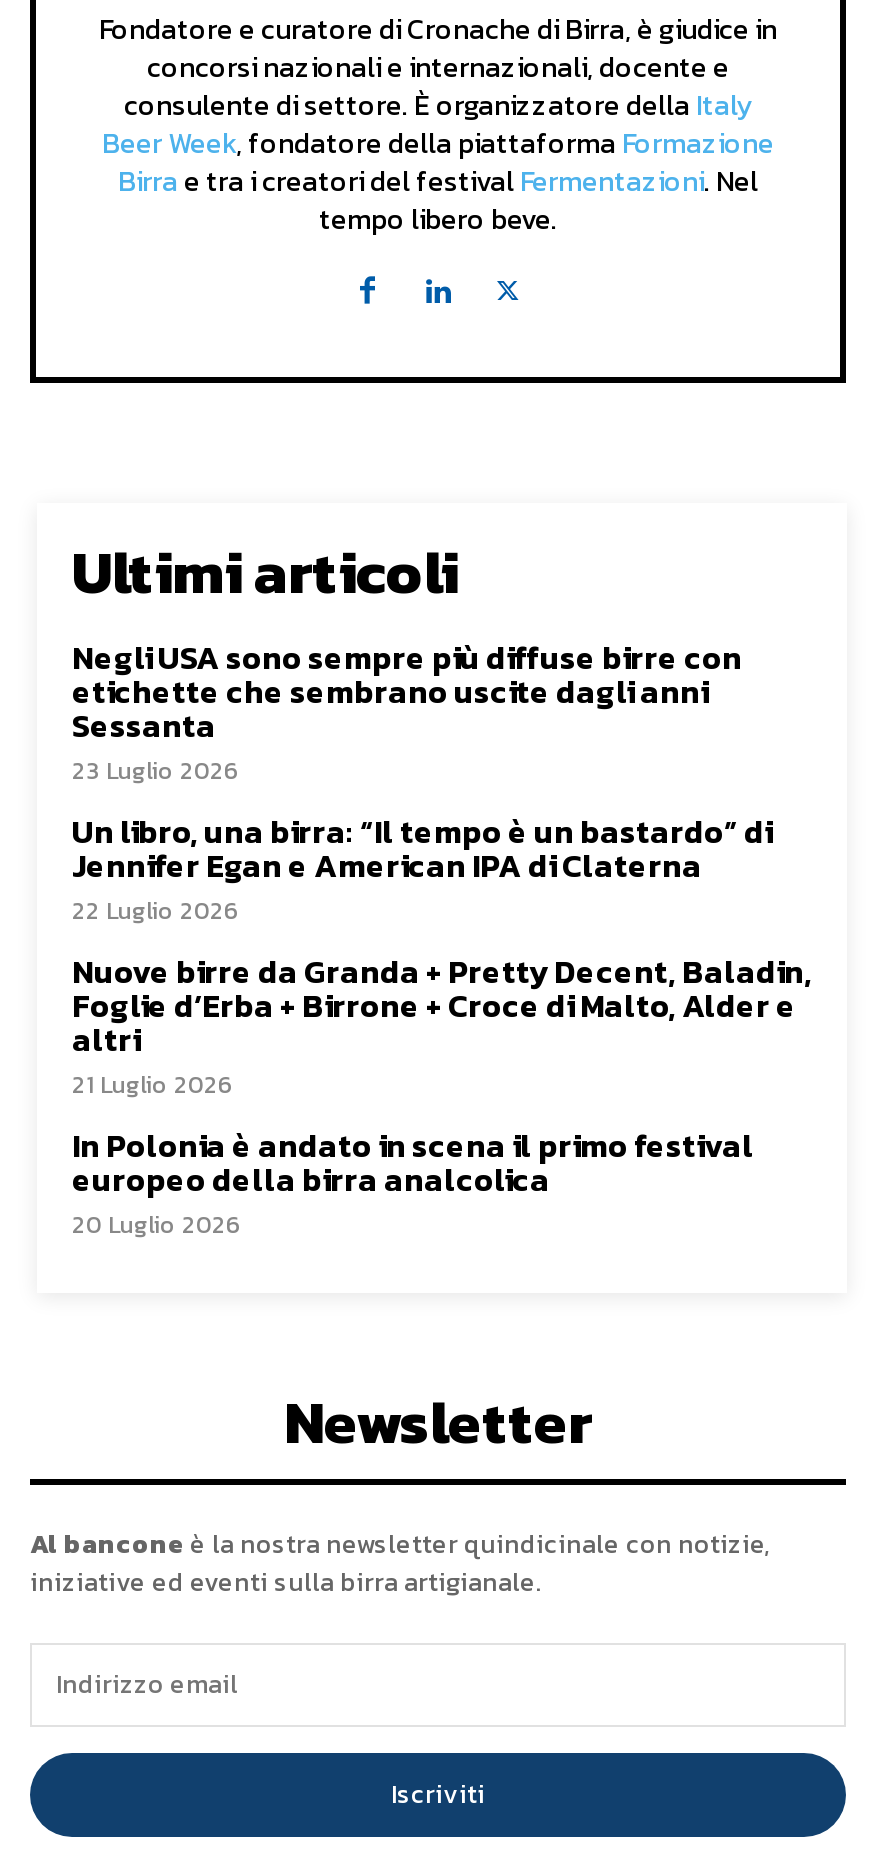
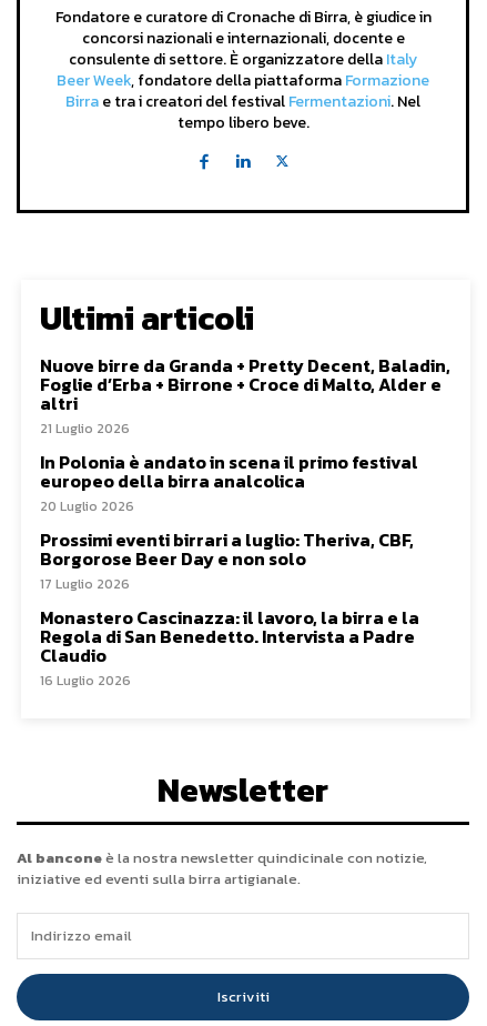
[72,632,772,928] Negli USA sono sempre più diffuse birre con | etichette che sembrano uscite dagli anni | Sessanta | 23 Luglio 2026 | Un libro, una birra: “Il tempo è un bastardo” di | Jennifer Egan e American IPA di Claterna | 22 Luglio 2026 -> none
moved [72,946,812,1242] -> [40,352,450,516]: Nuove birre da Granda + Pretty Decent, Baladin, | Foglie d’Erba + Birrone + Croce di Malto, Alder e | altri | 21 Luglio 2026 | In Polonia è andato in scena il primo festival | europeo della birra analcolica | 20 Luglio 2026
none -> [40,526,419,690] Prossimi eventi birrari a luglio: Theriva, CBF, | Borgorose Beer Day e non solo | 17 Luglio 2026 | Monastero Cascinazza: il lavoro, la birra e la | Regola di San Benedetto. Intervista a Padre | Claudio | 16 Luglio 2026

